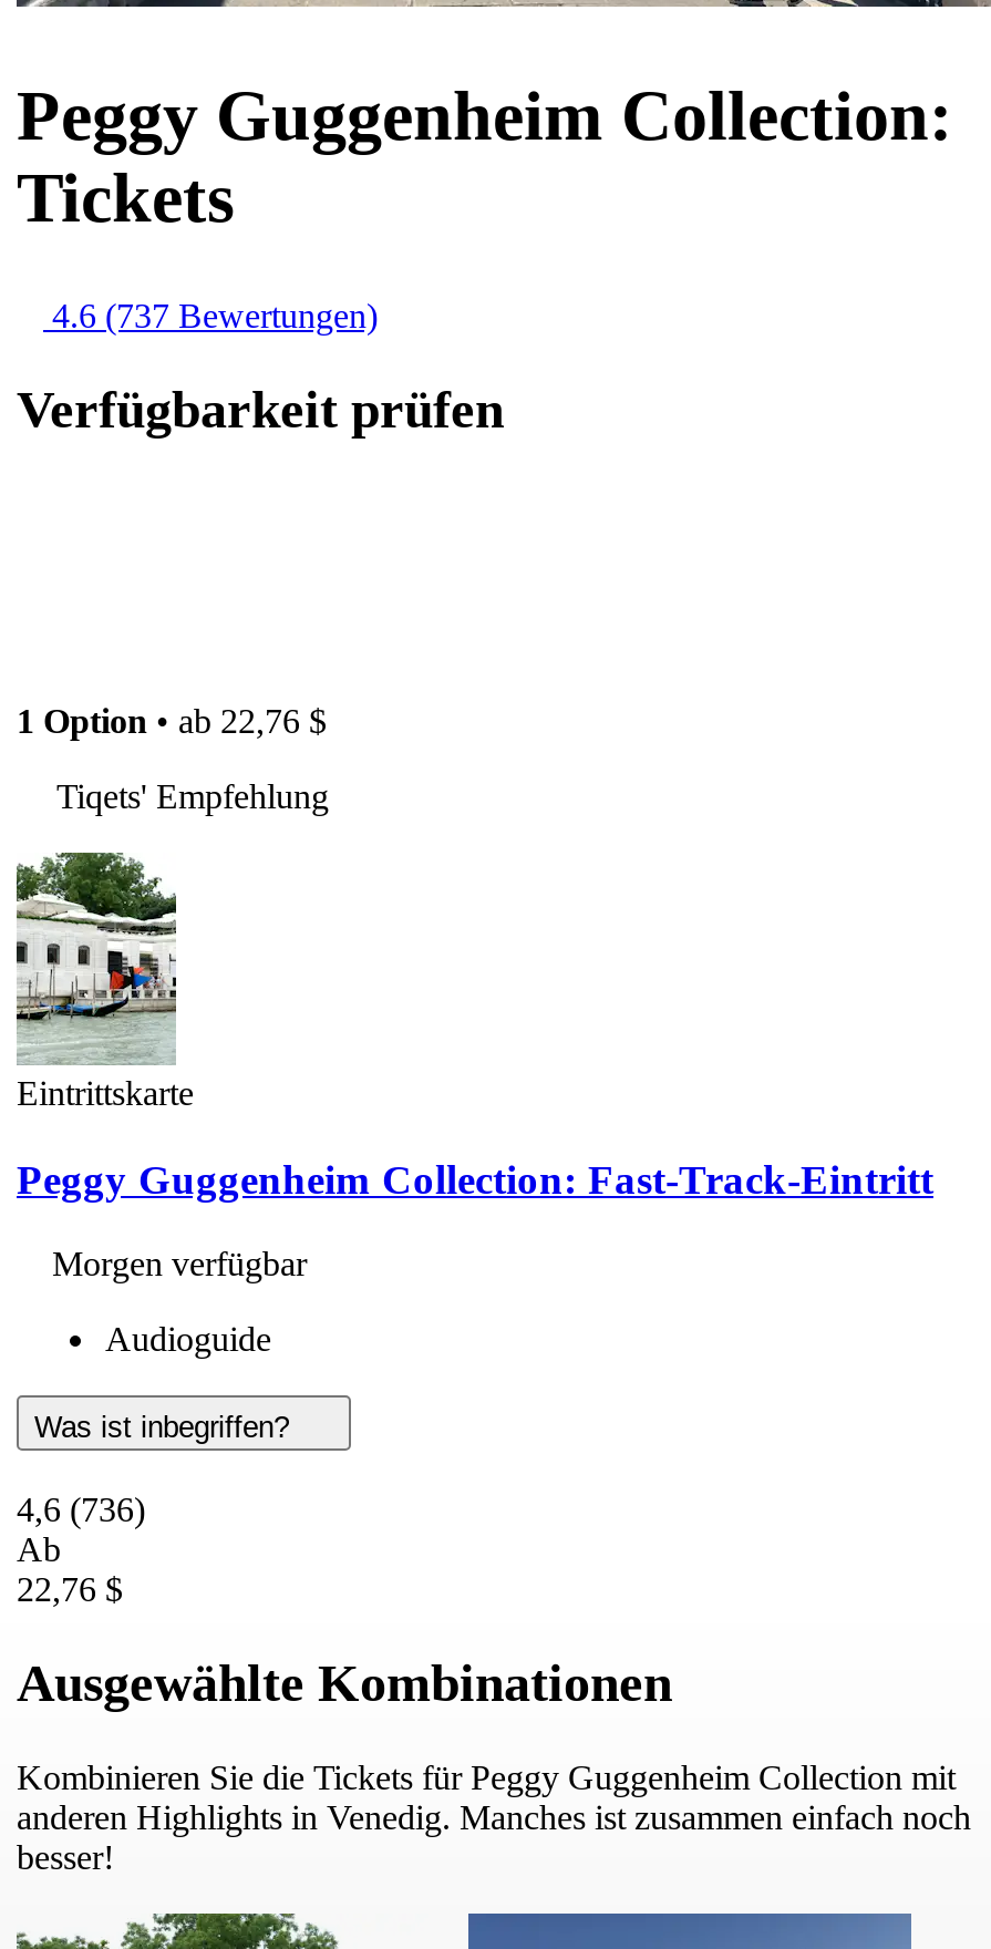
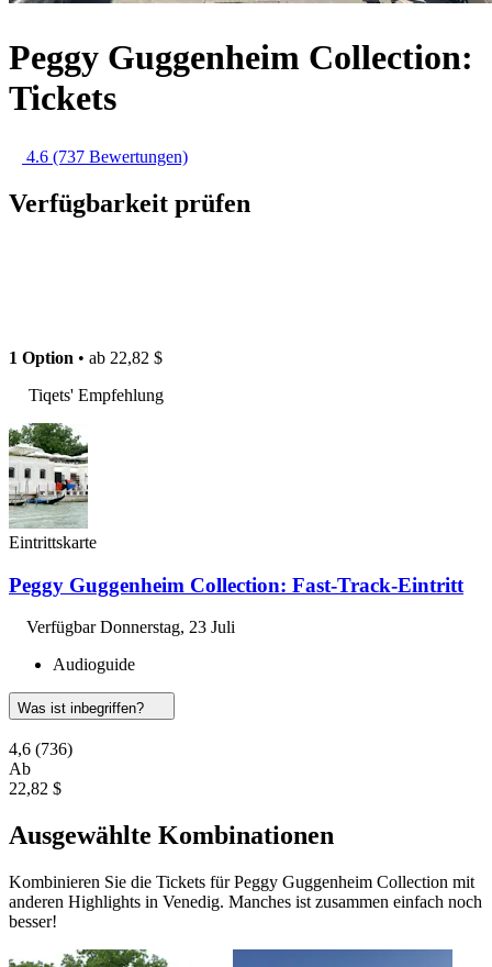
[17,702,327,740] 1 Option • ab 22,76 $ -> [9,348,163,367] 1 Option • ab 22,82 $
[52,1245,307,1283] Morgen verfügbar -> [26,618,235,637] Verfügbar Donnerstag, 23 Juli
[17,1571,123,1609] 22,76 $ -> [9,779,62,798] 22,82 $

